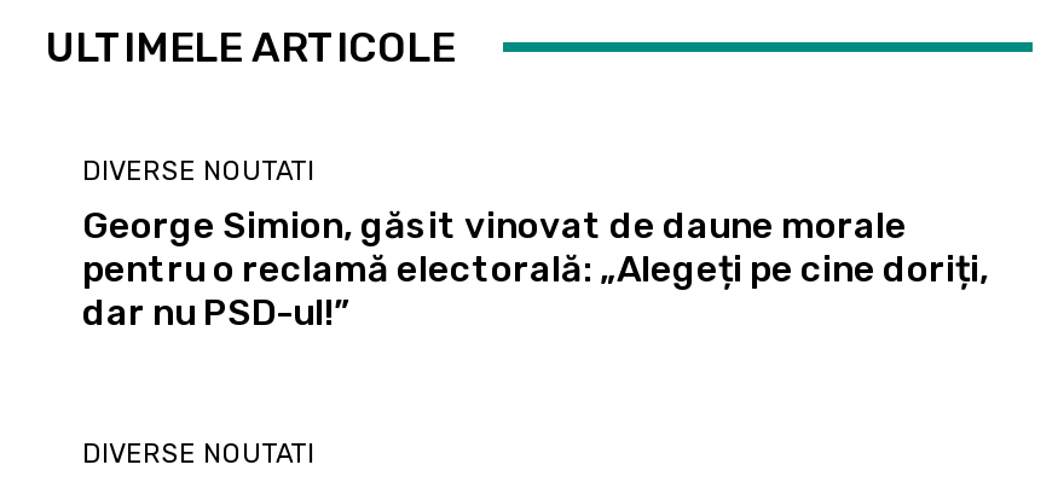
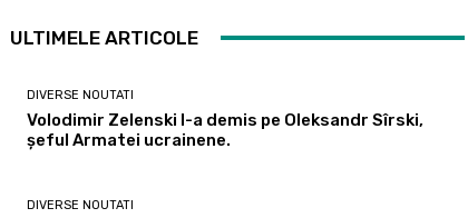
[82,204,989,334] George Simion, găsit vinovat de daune morale | pentru o reclamă electorală: „Alegeți pe cine doriți, | dar nu PSD-ul!” -> [27,110,423,150] Volodimir Zelenski l-a demis pe Oleksandr Sîrski, | șeful Armatei ucrainene.

